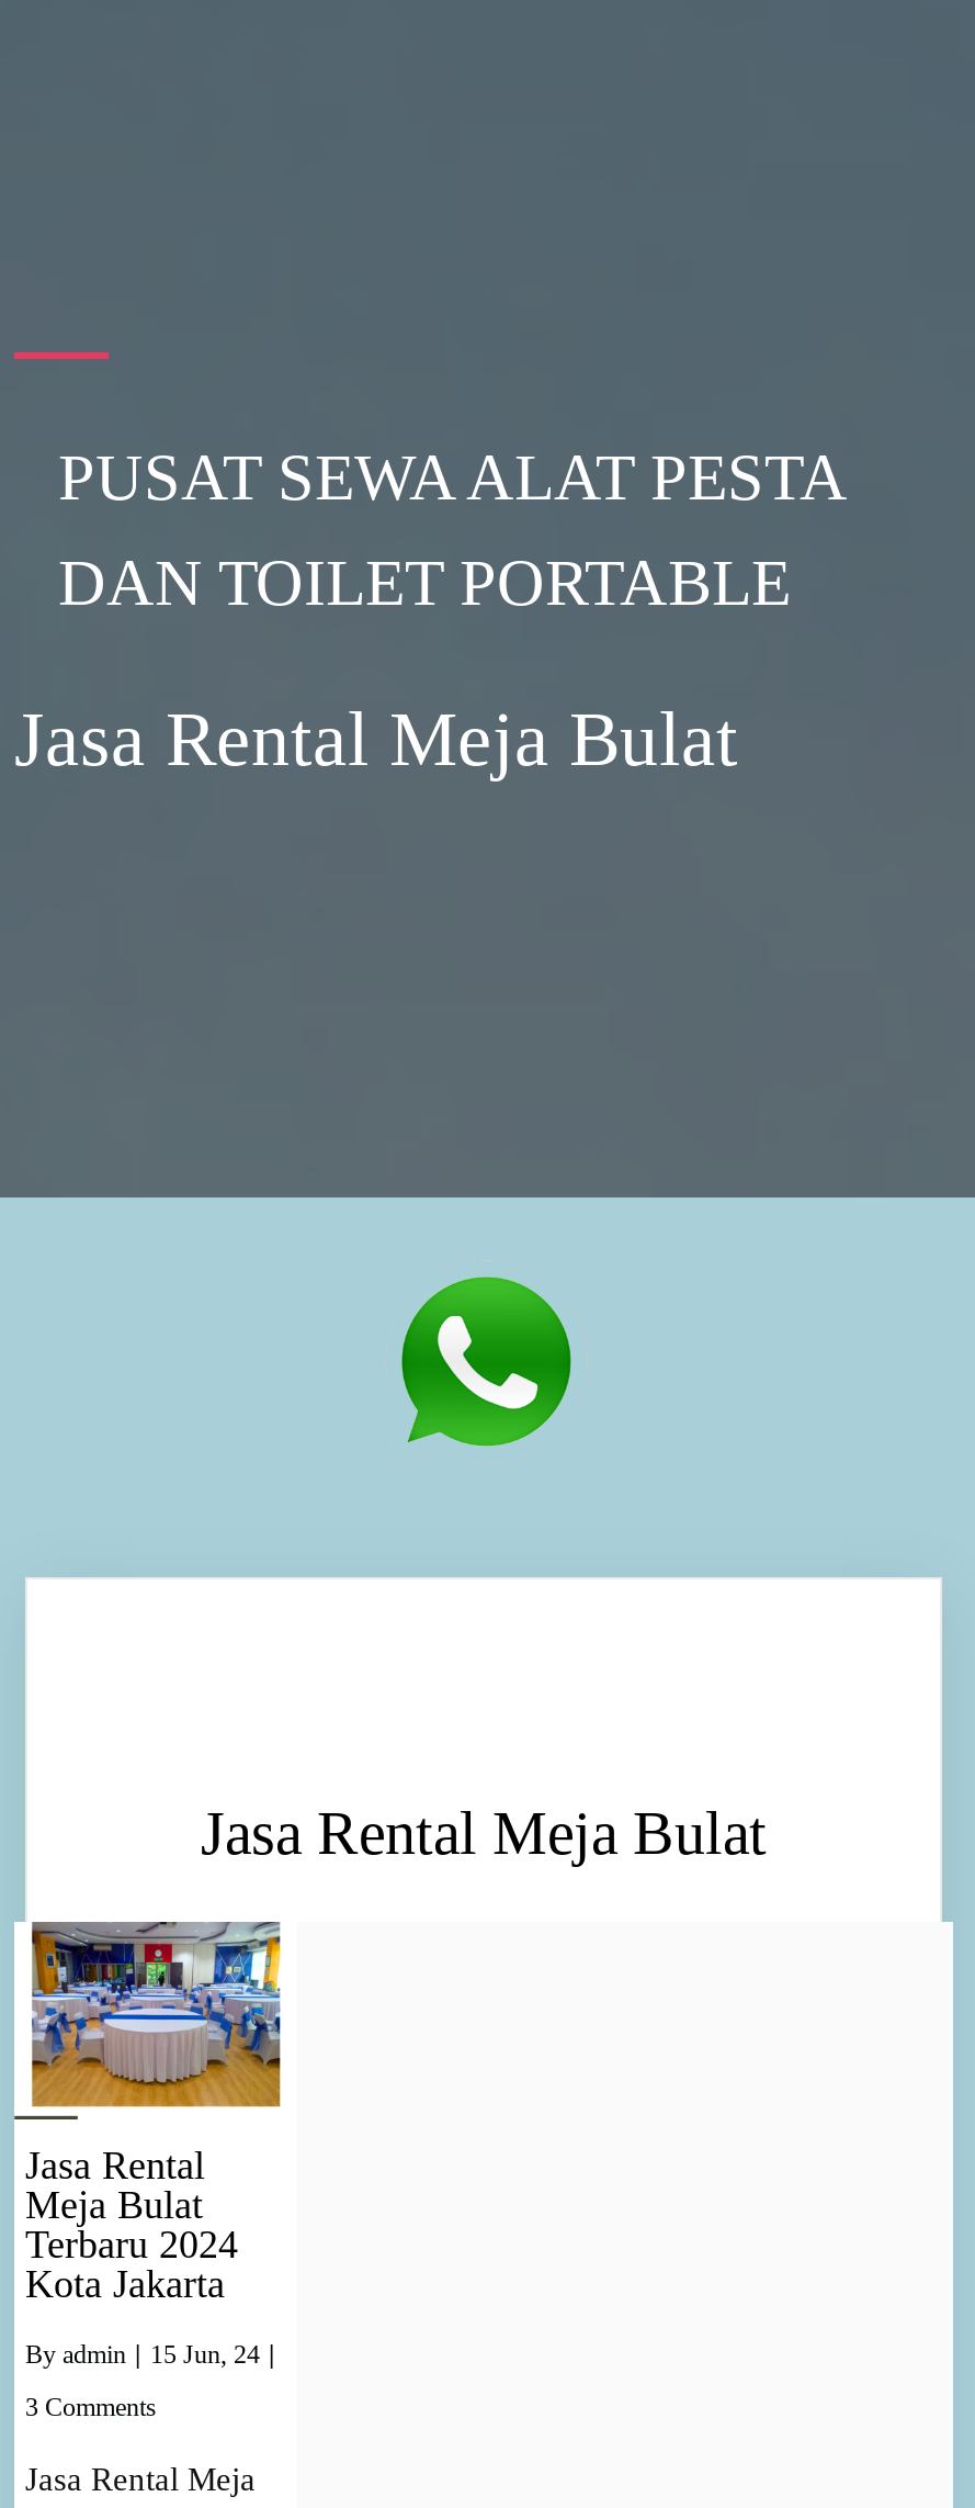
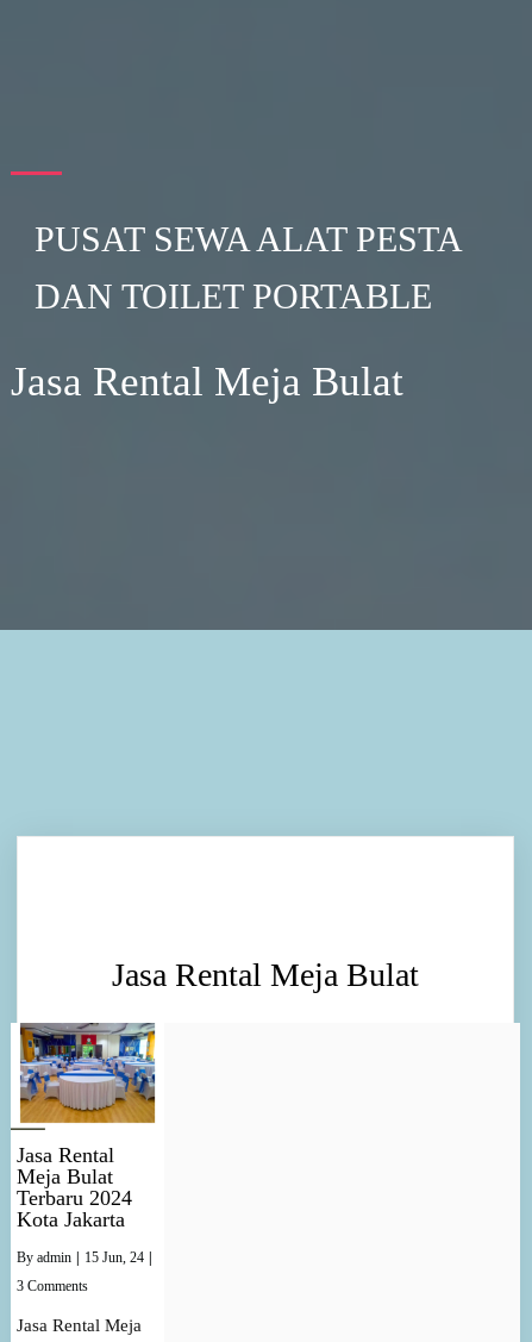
[398,1274,574,1448] [image] -> none

